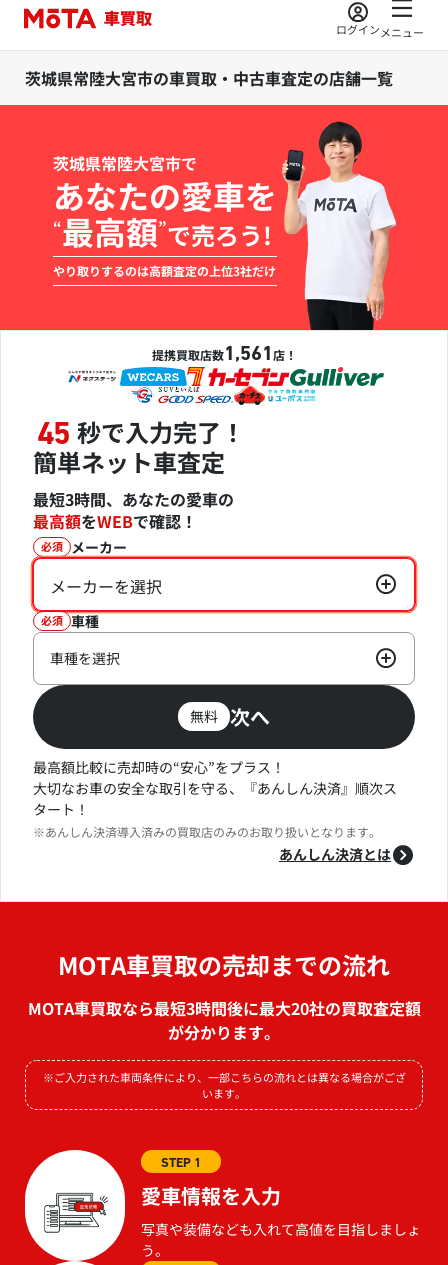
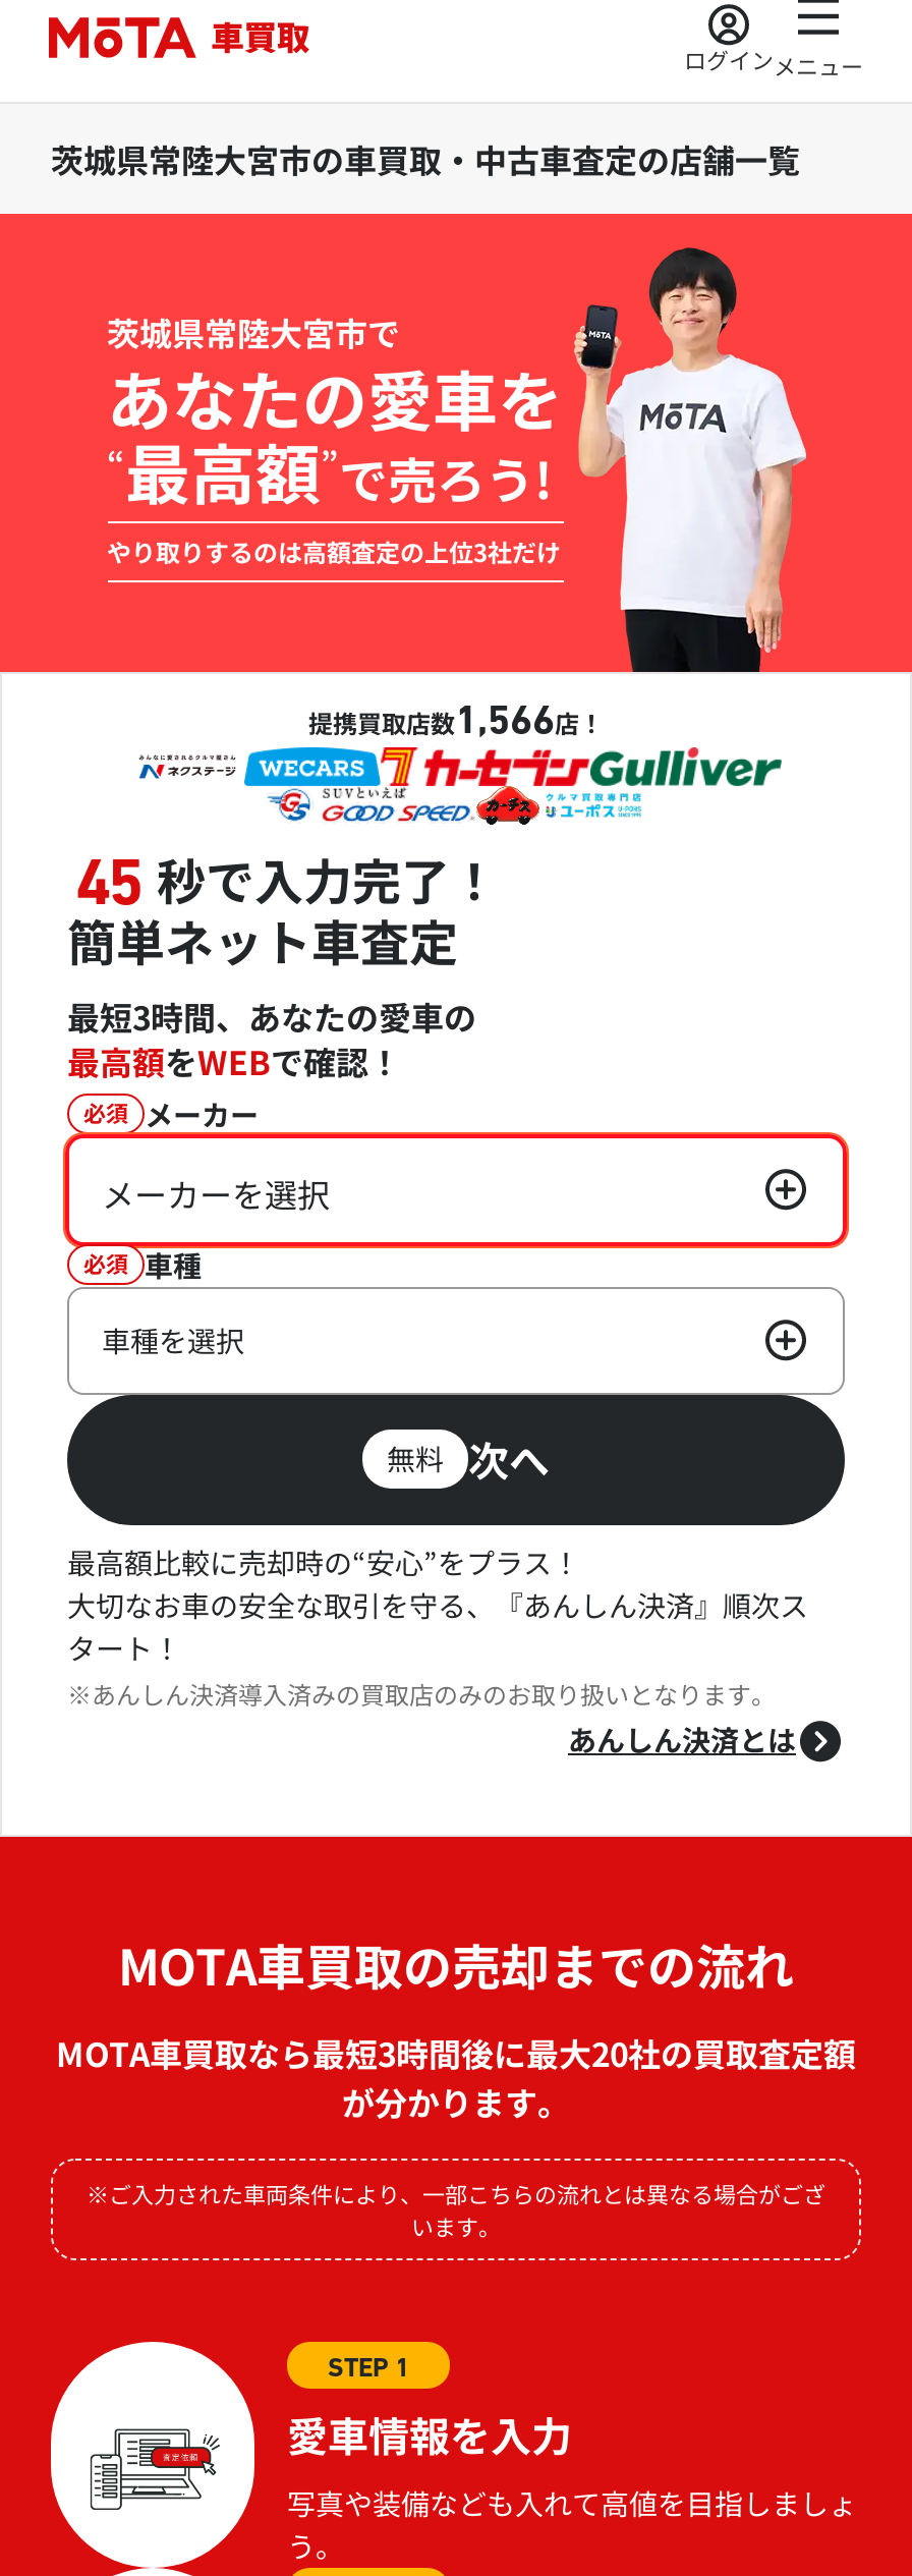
[151,345,296,365] 提携買取店数1,561店！ -> [308,703,604,743] 提携買取店数1,566店！

